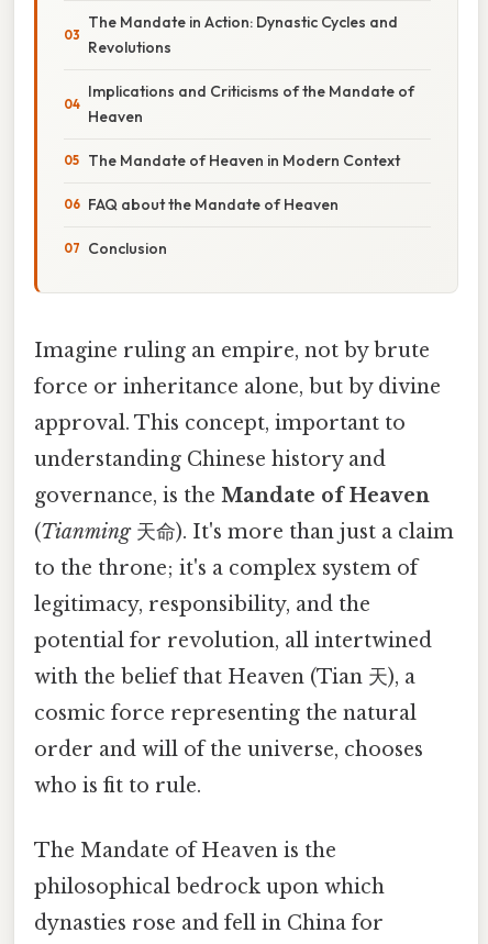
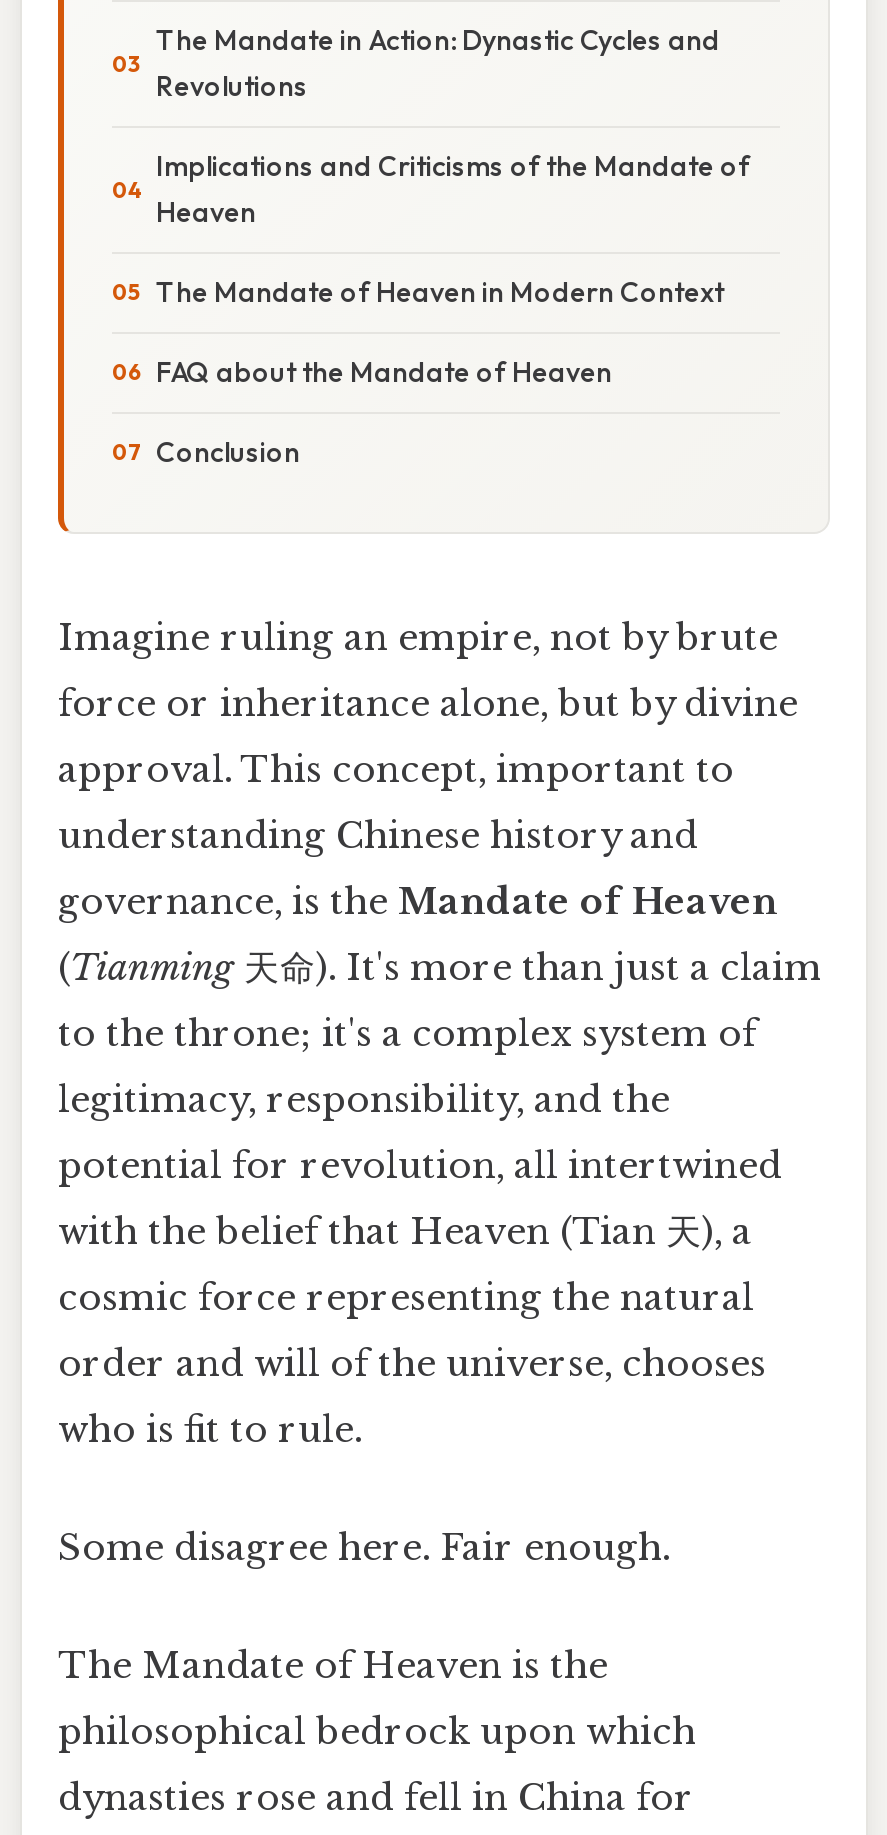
none -> [58,1526,670,1570] Some disagree here. Fair enough.

